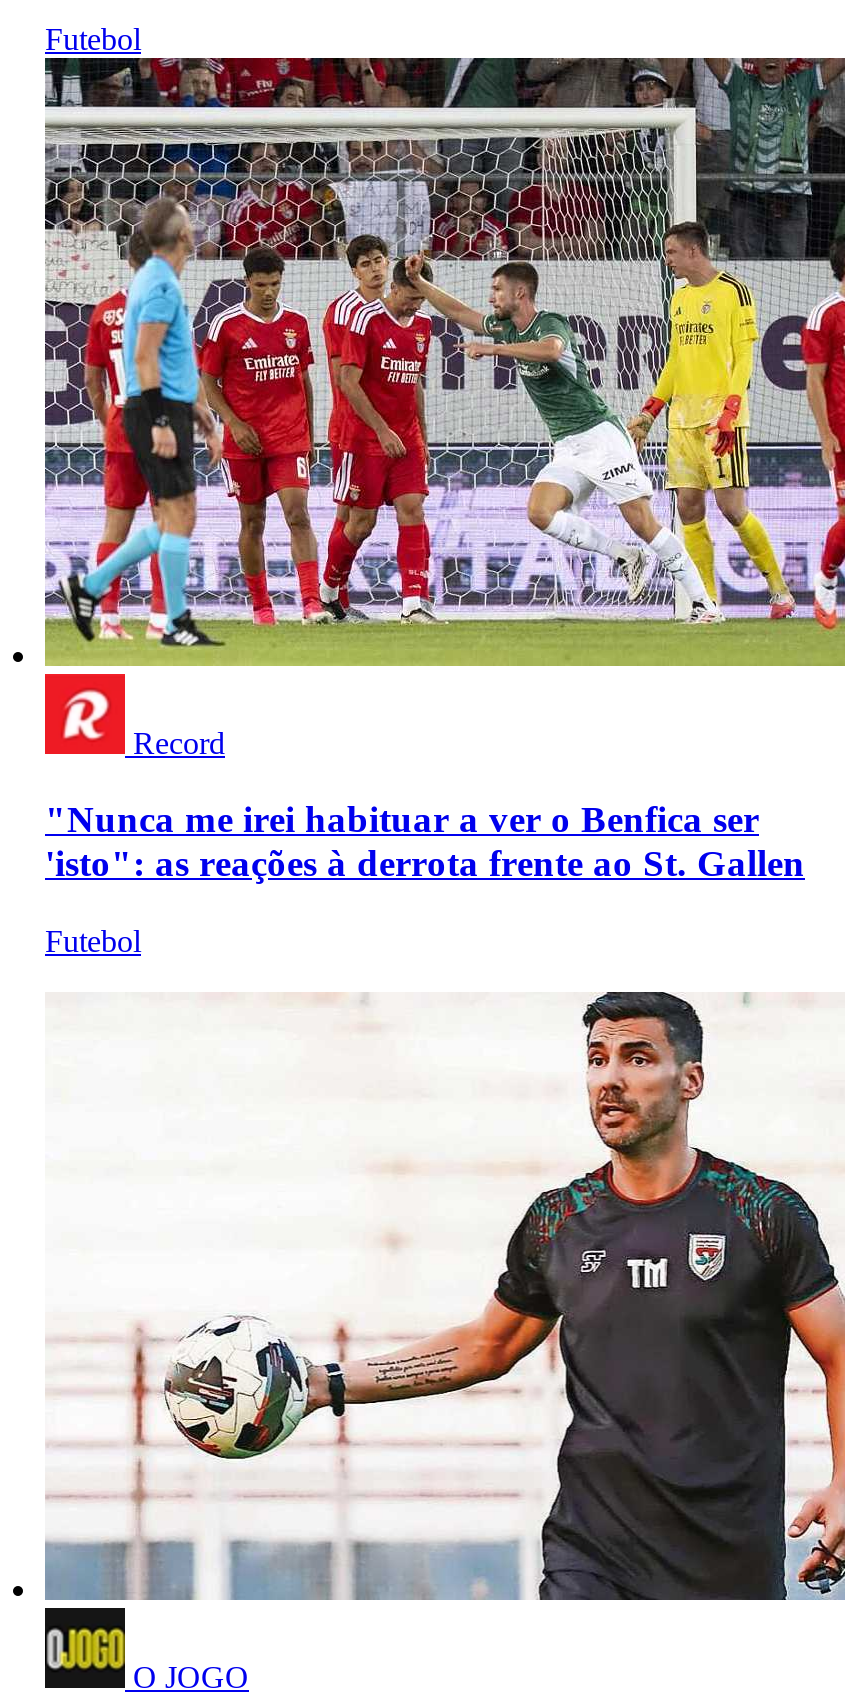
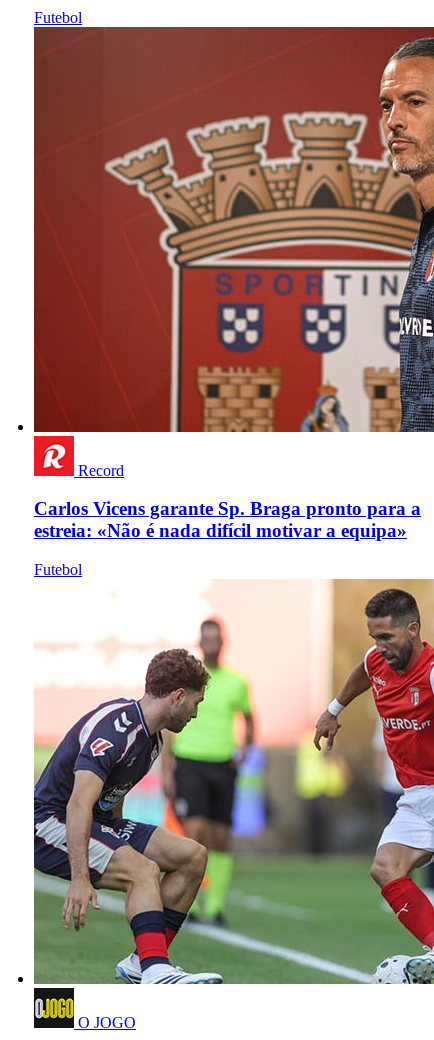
[43,56,839,668] [image] -> [33,26,431,433] [image]
[45,799,805,885] "Nunca me irei habituar a ver o Benfica ser | 'isto": as reações à derrota frente ao St. Gallen -> [34,498,421,541] Carlos Vicens garante Sp. Braga pronto para a | estreia: «Não é nada difícil motivar a equipa»
[45,960,839,1602] [image] -> [33,578,431,985] [image]

